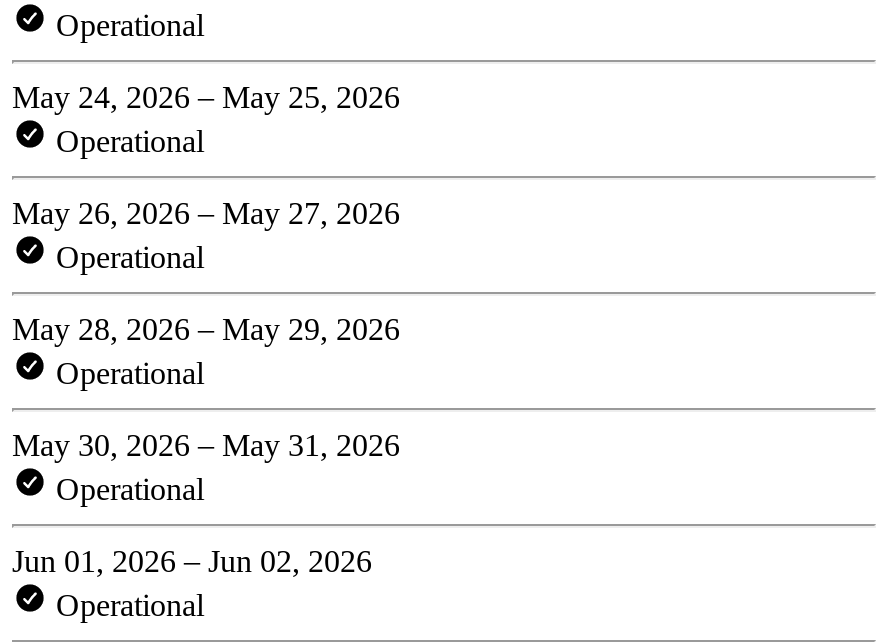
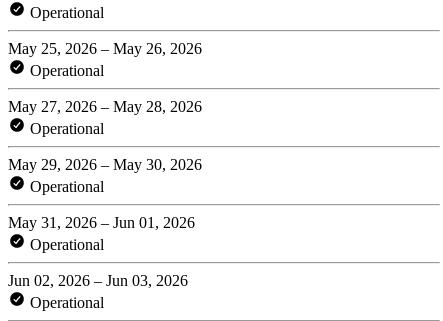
[12,80,400,114] May 24, 2026 – May 25, 2026 -> [8,40,202,57] May 25, 2026 – May 26, 2026
[12,196,400,230] May 26, 2026 – May 27, 2026 -> [8,98,202,115] May 27, 2026 – May 28, 2026
[12,312,400,346] May 28, 2026 – May 29, 2026 -> [8,156,202,173] May 29, 2026 – May 30, 2026
[12,428,400,462] May 30, 2026 – May 31, 2026 -> [8,214,195,231] May 31, 2026 – Jun 01, 2026
[12,544,372,578] Jun 01, 2026 – Jun 02, 2026 -> [8,272,188,289] Jun 02, 2026 – Jun 03, 2026

